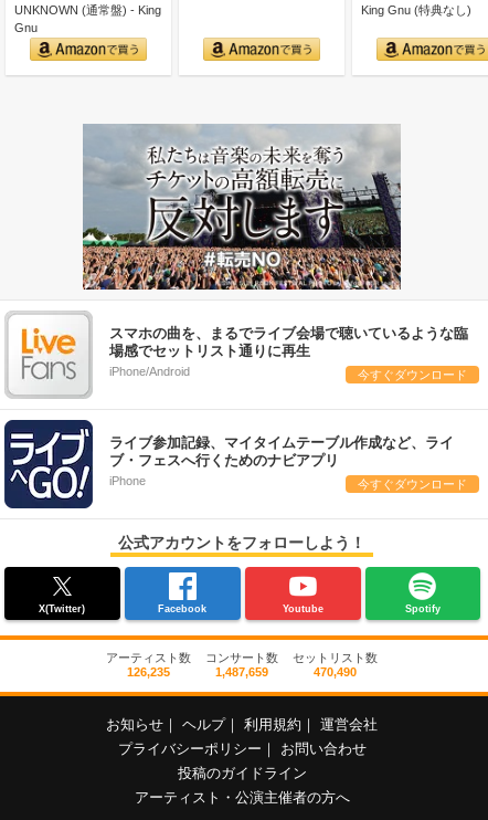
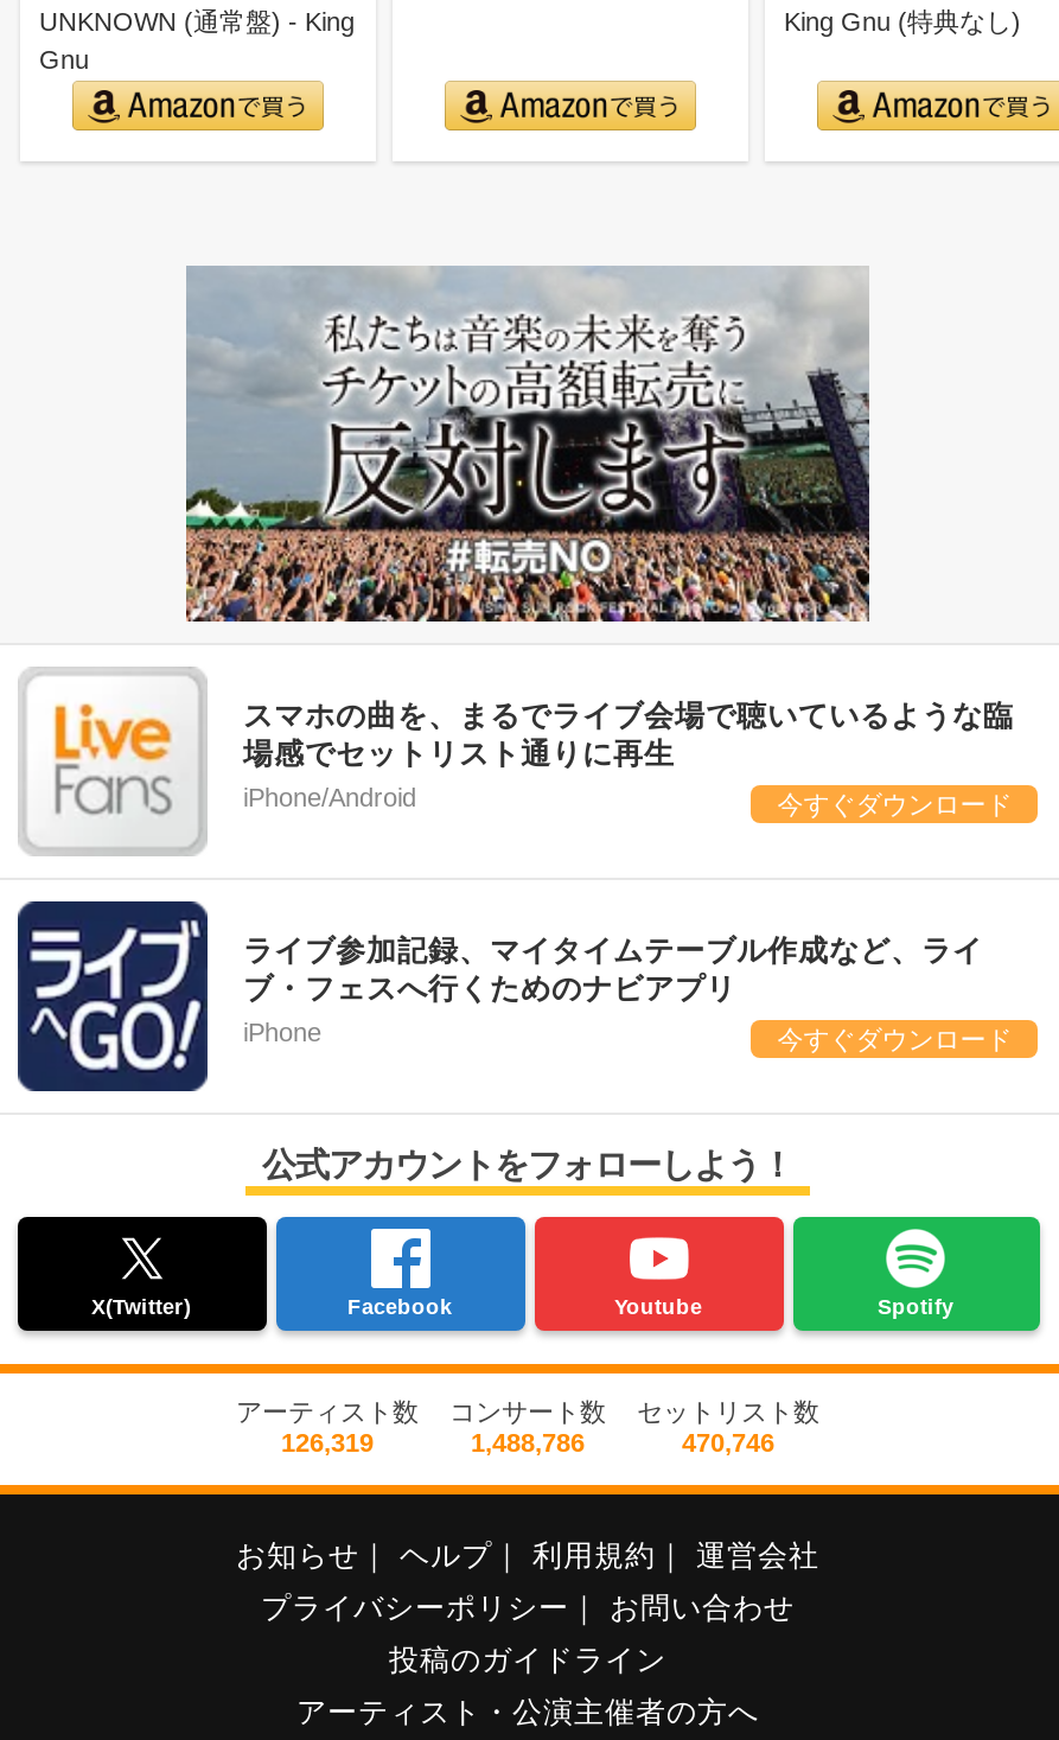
[127,665,170,679] 126,235 -> [281,1428,374,1457] 126,319
[215,665,268,679] 1,487,659 -> [471,1428,585,1457] 1,488,786
[314,665,357,679] 470,490 -> [682,1428,774,1457] 470,746

